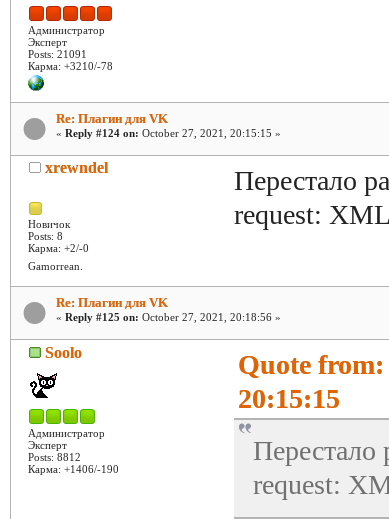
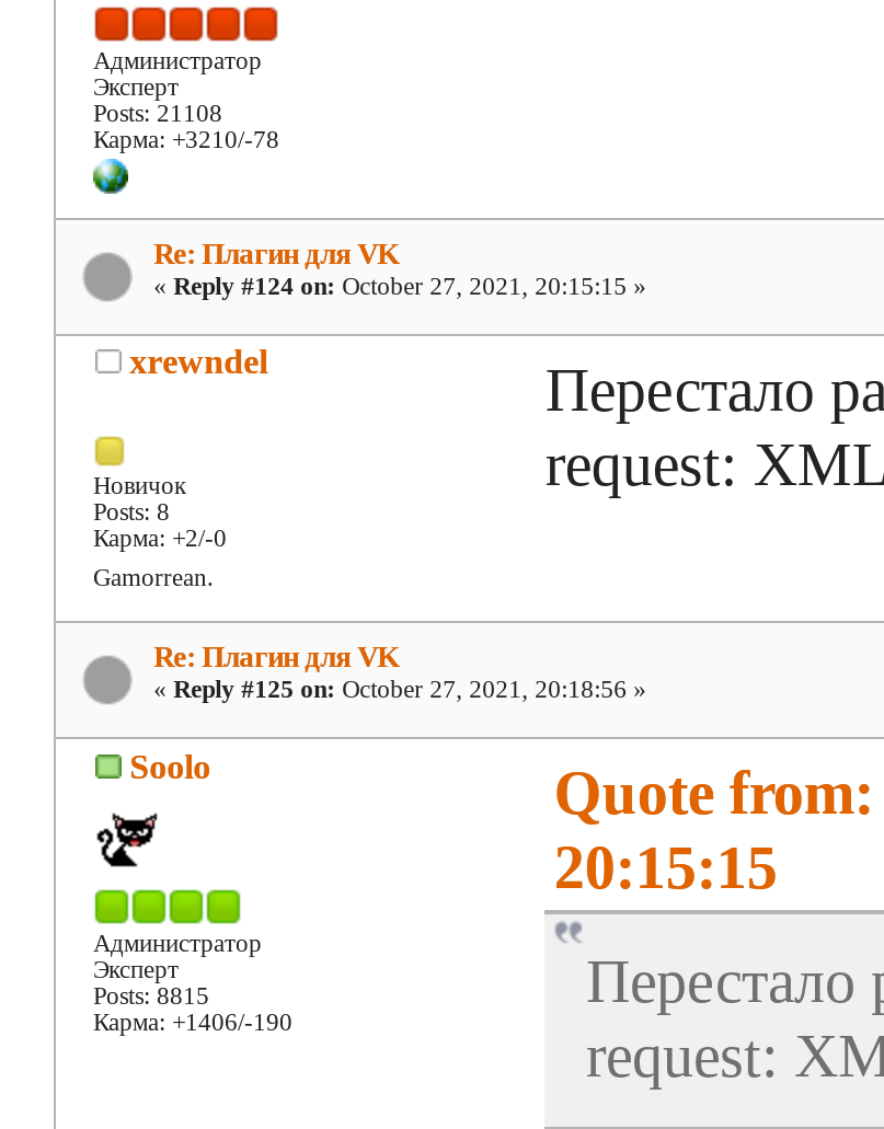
[28,48,87,60] Posts: 21091 -> [93,99,222,125] Posts: 21108
[28,451,81,463] Posts: 8812 -> [93,982,209,1008] Posts: 8815

